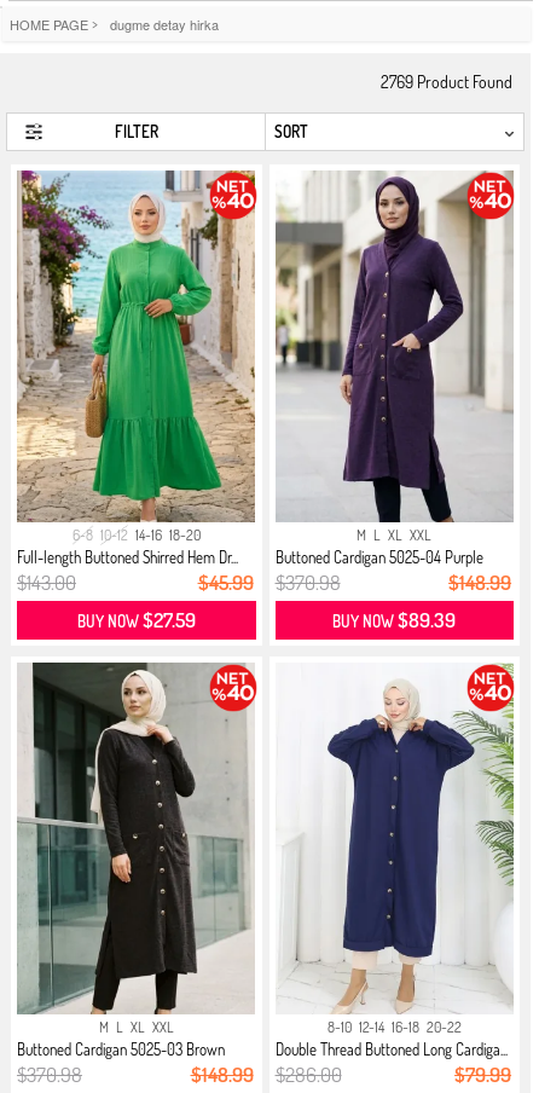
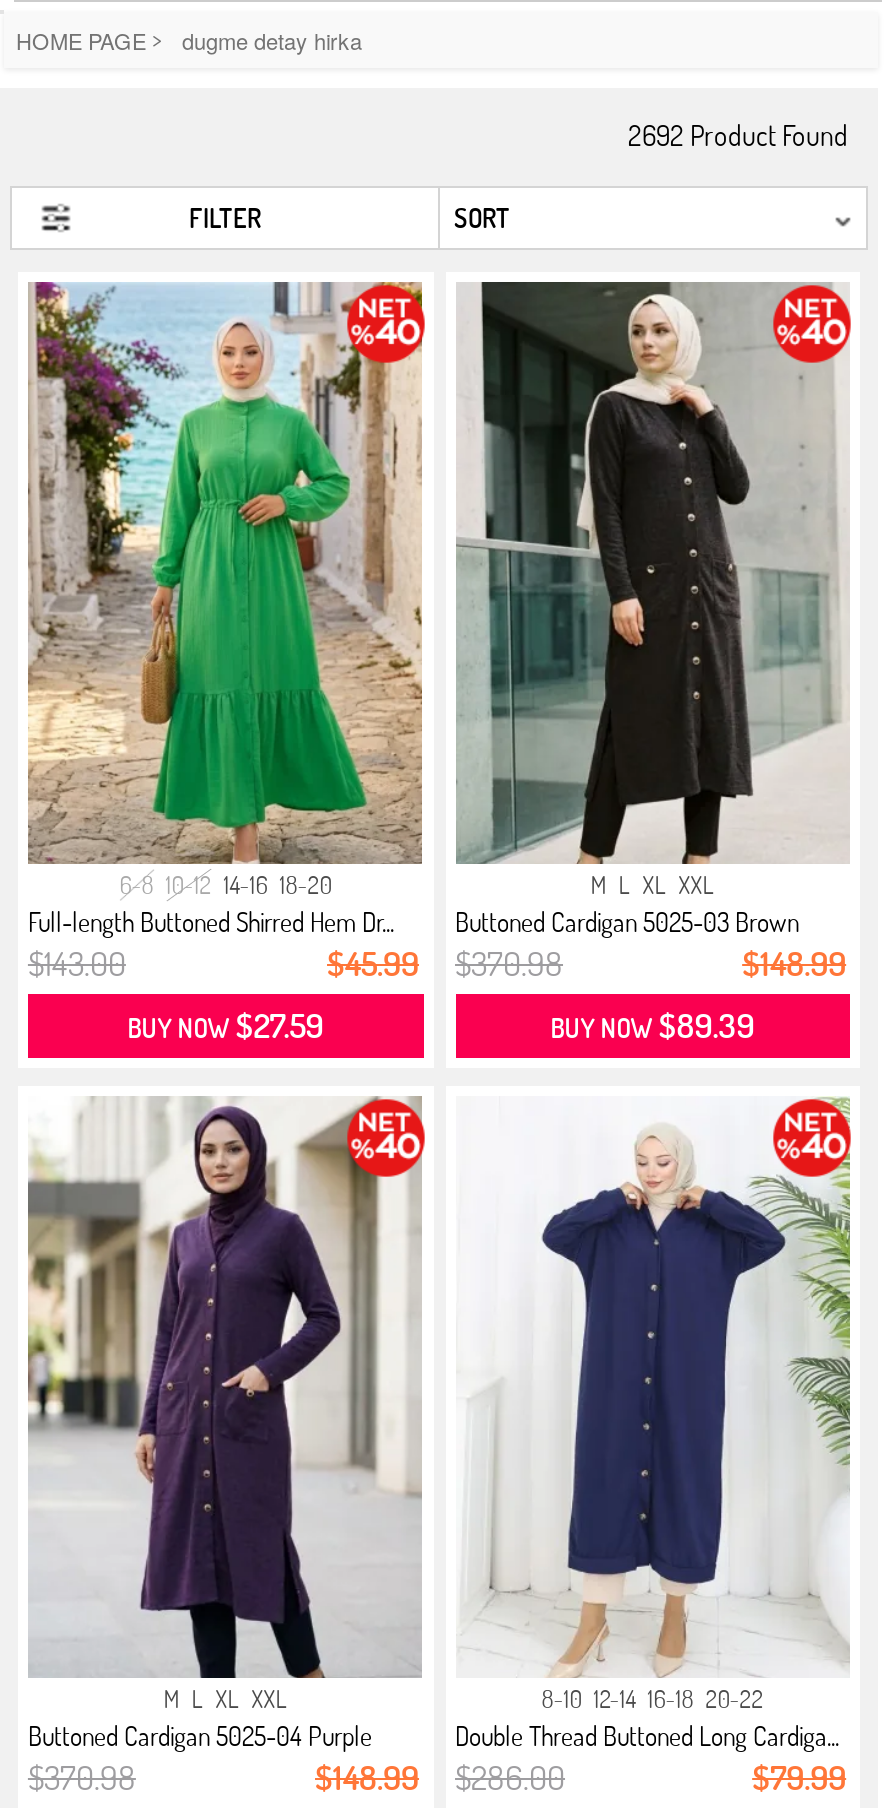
[381,71,512,92] 2769 Product Found -> [628,118,848,152] 2692 Product Found
moved [275,170,514,567] -> [28,1096,422,1751]: [image] | Buttoned Cardigan 5025-04 Purple
moved [17,661,254,1059] -> [455,280,848,938]: [image] | Buttoned Cardigan 5025-03 Brown

